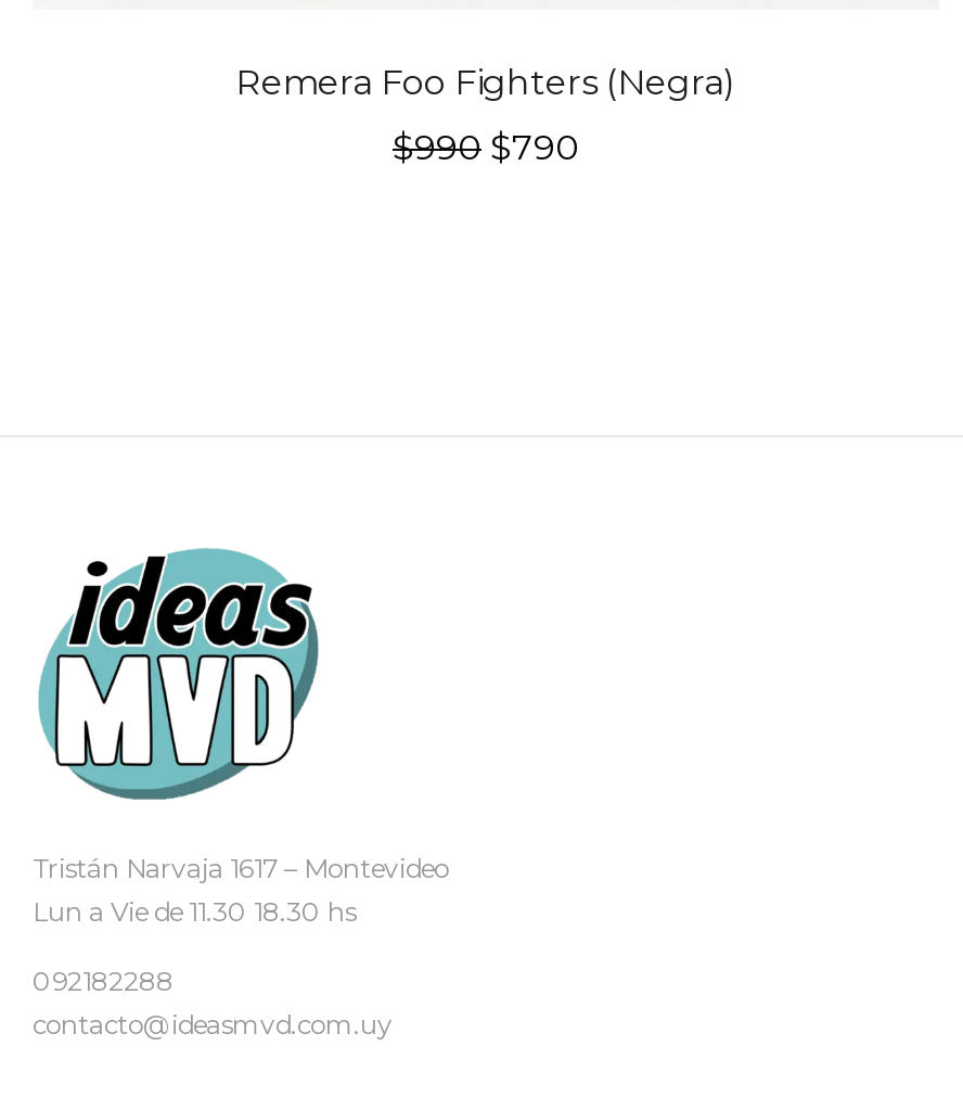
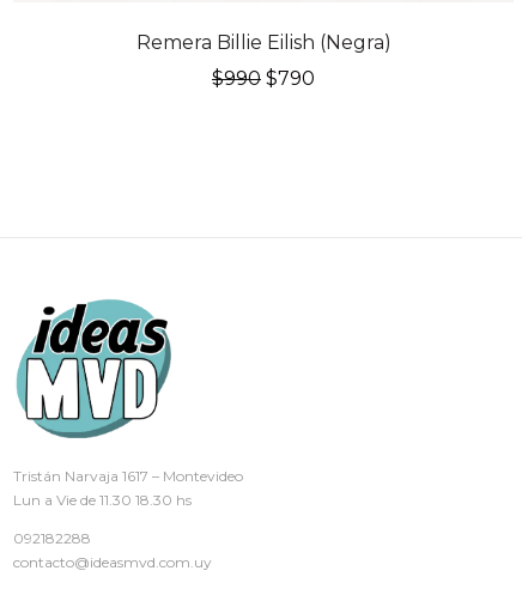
[235,62,736,103] Remera Foo Fighters (Negra) -> [136,31,391,54] Remera Billie Eilish (Negra)

